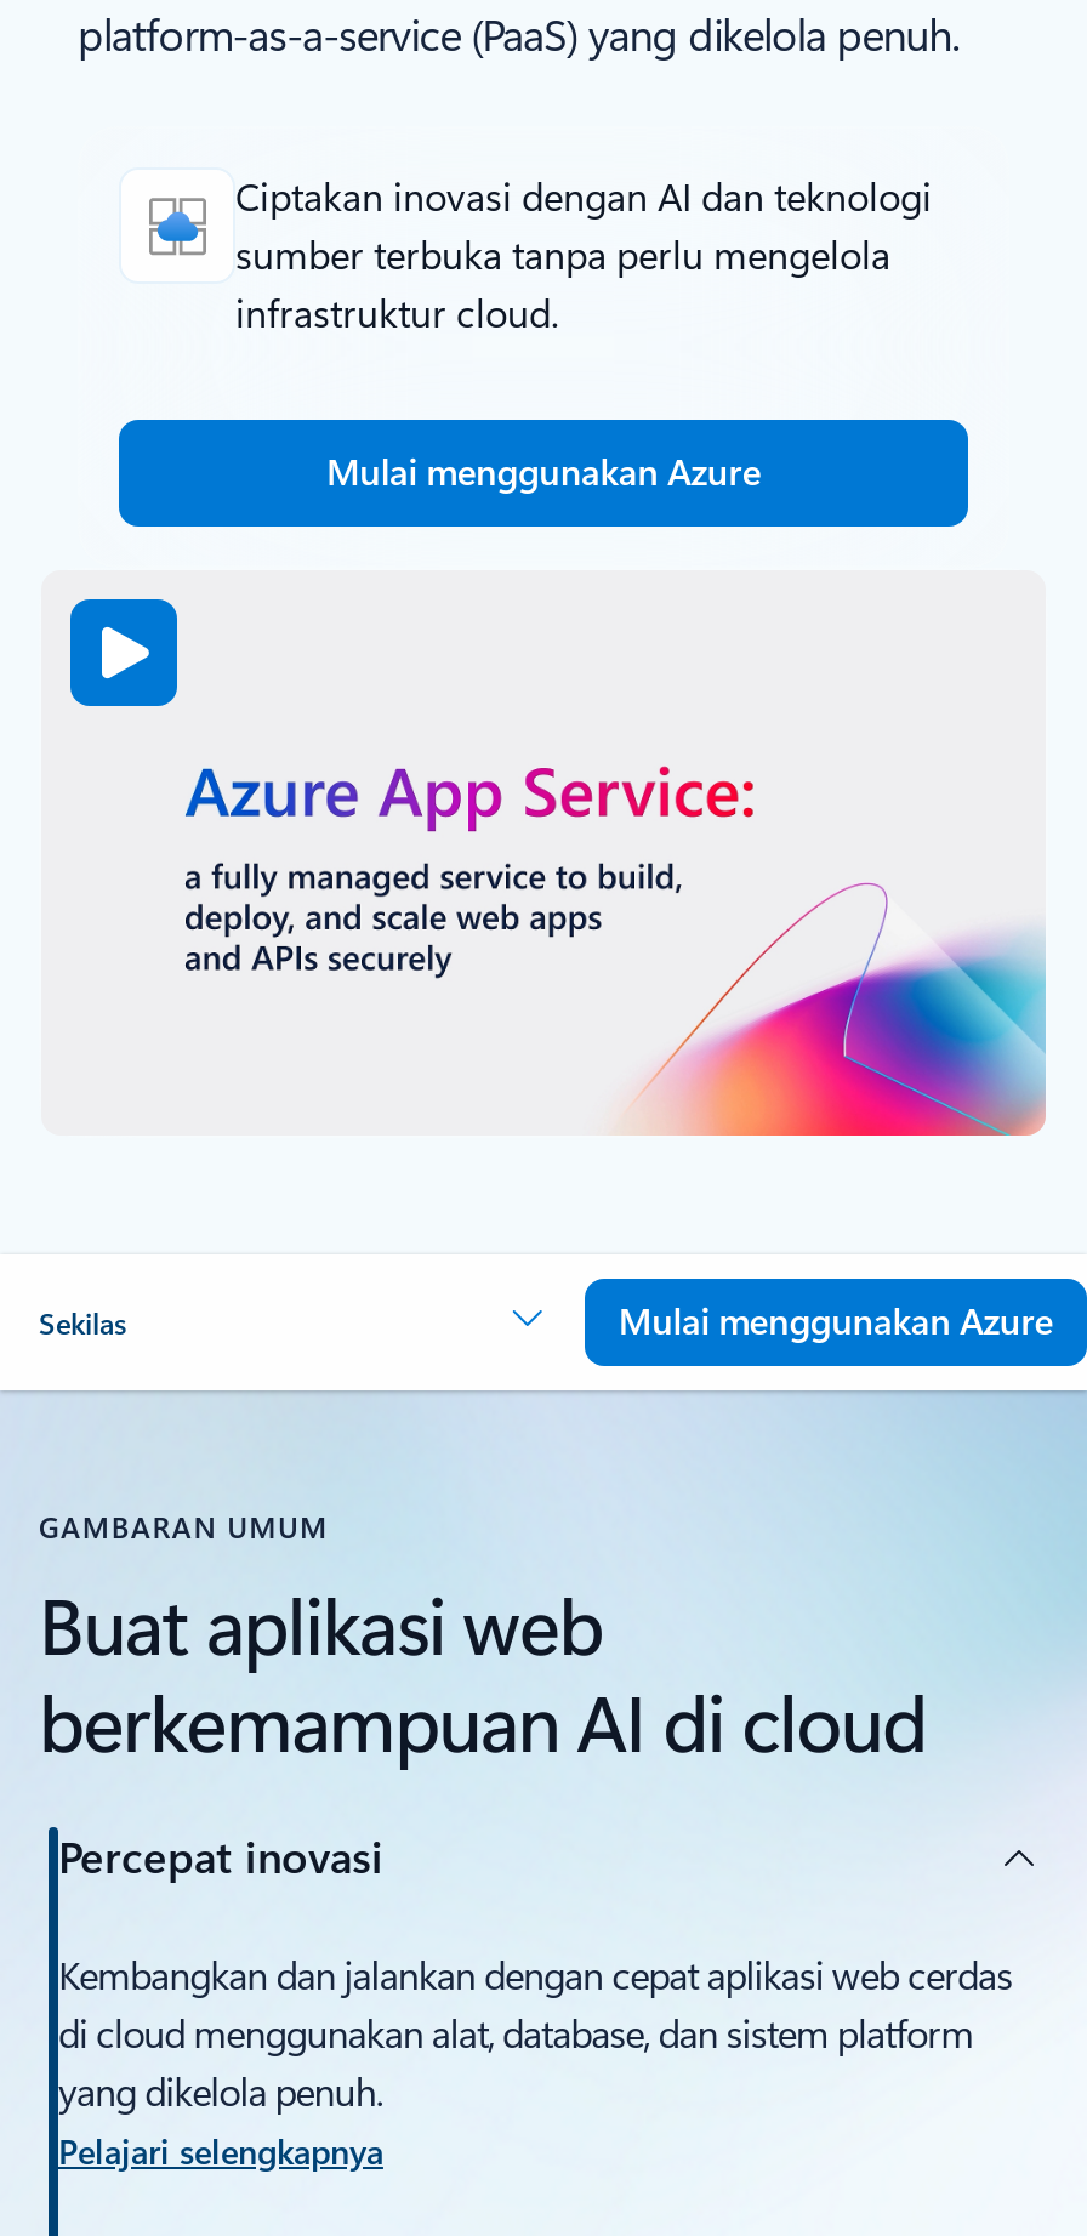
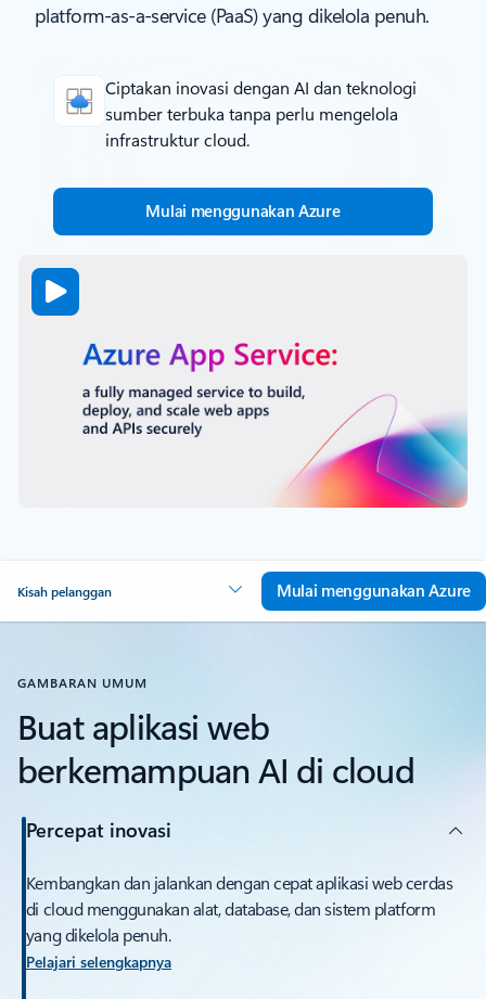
[39,1303,126,1342] Sekilas -> [17,582,112,600] Kisah pelanggan

